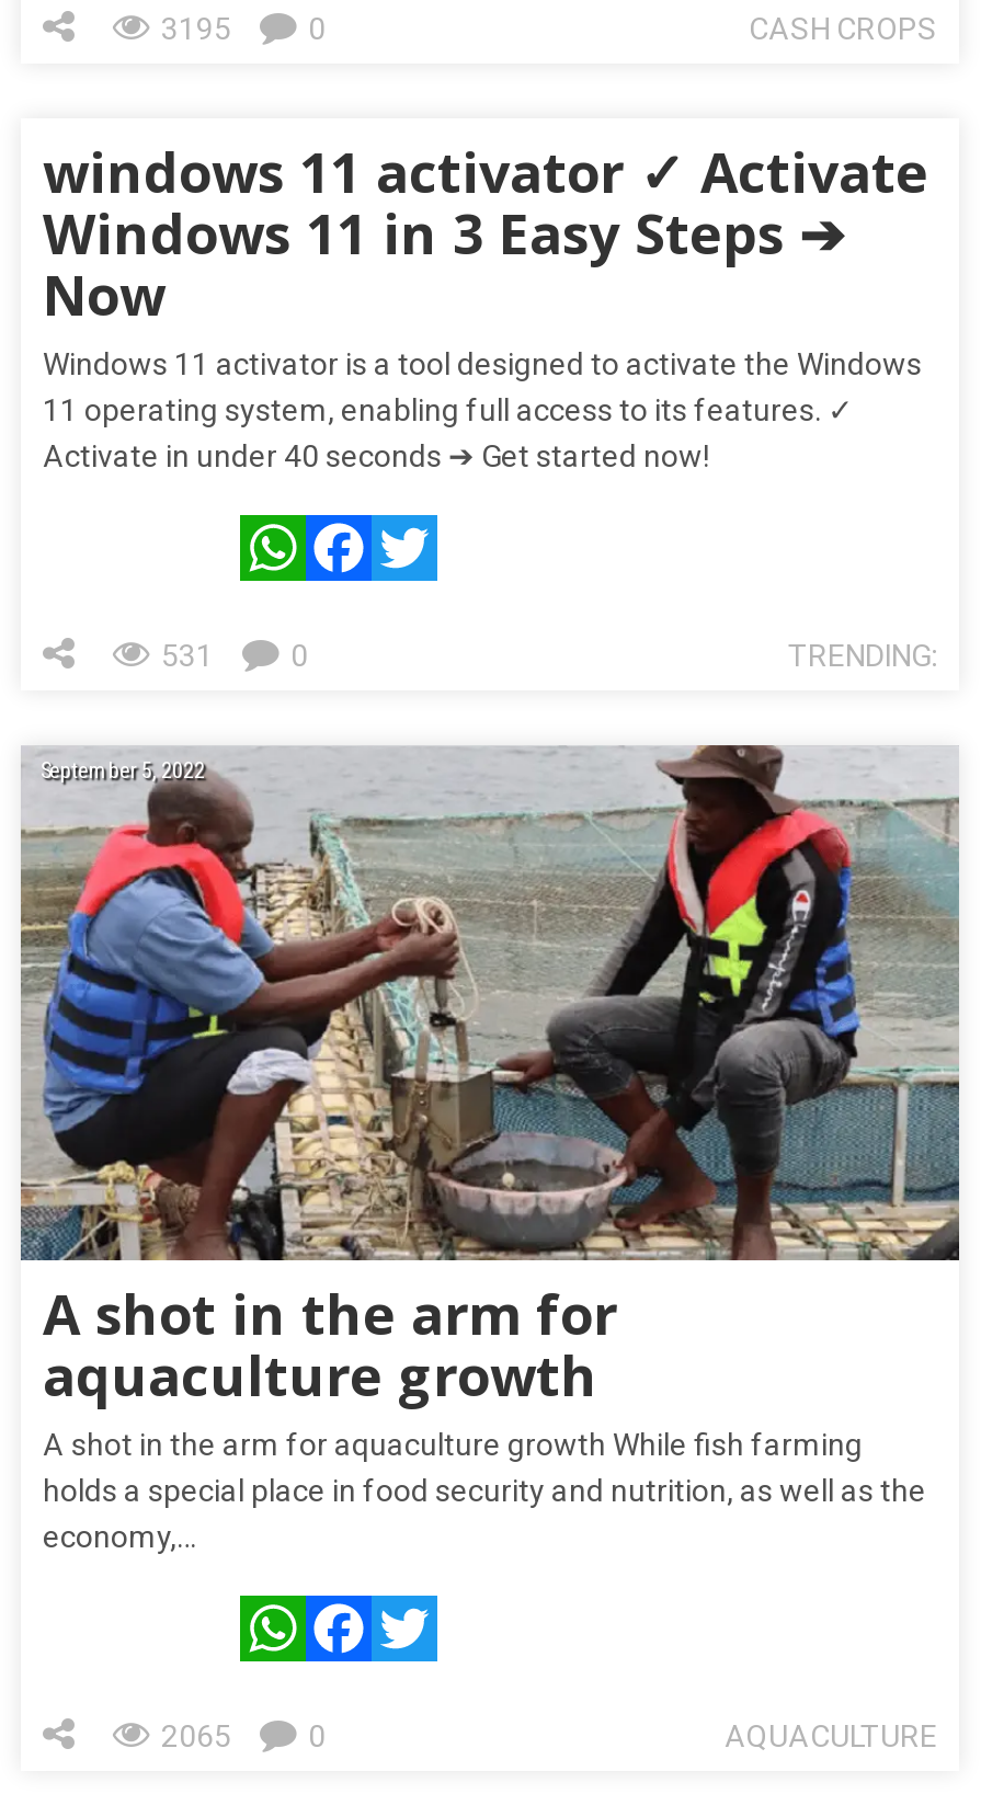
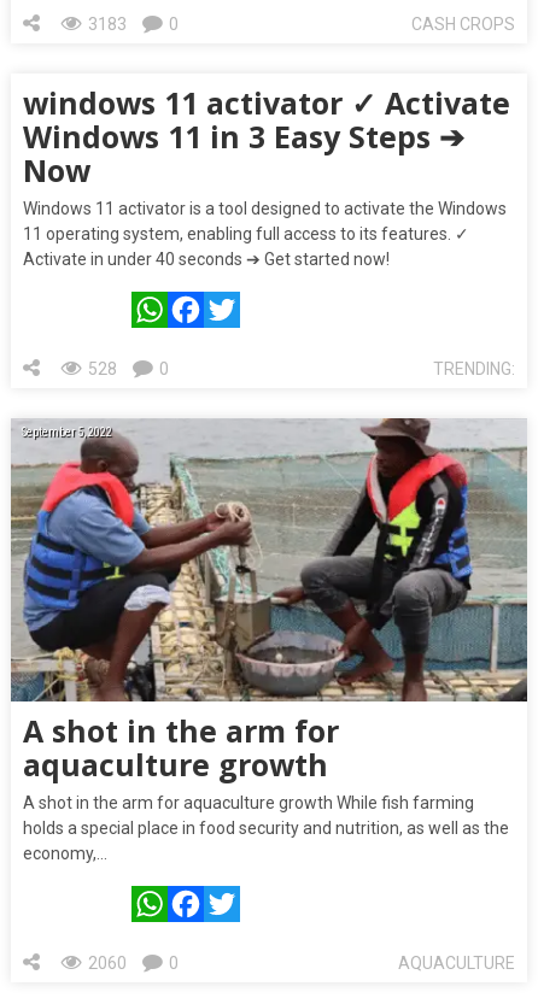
[161,11,231,46] 3195 -> [88,15,127,34] 3183
[161,638,214,673] 531 -> [88,359,117,379] 528
[161,1719,231,1755] 2065 -> [88,954,127,973] 2060

